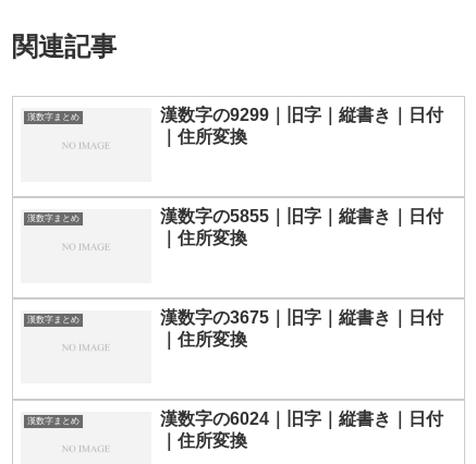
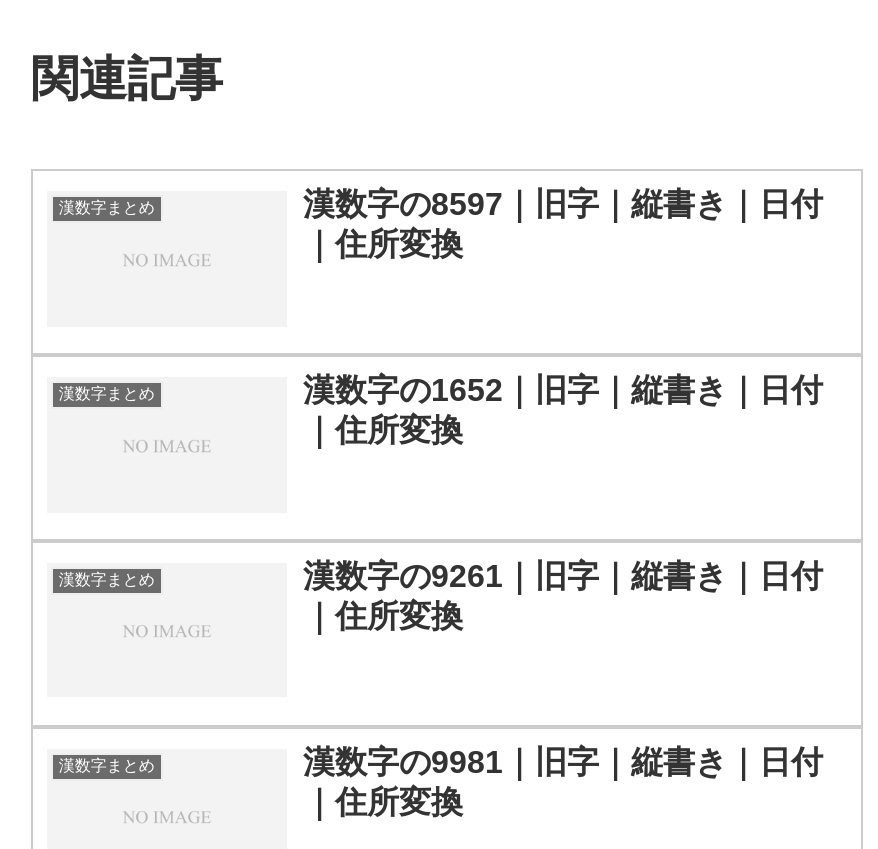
[160,106,443,124] 漢数字の9299｜旧字｜縦書き｜日付 -> [303,187,823,221] 漢数字の8597｜旧字｜縦書き｜日付
[160,207,443,225] 漢数字の5855｜旧字｜縦書き｜日付 -> [303,373,823,407] 漢数字の1652｜旧字｜縦書き｜日付
[160,308,443,327] 漢数字の3675｜旧字｜縦書き｜日付 -> [303,559,823,593] 漢数字の9261｜旧字｜縦書き｜日付
[160,409,443,428] 漢数字の6024｜旧字｜縦書き｜日付 -> [303,745,823,779] 漢数字の9981｜旧字｜縦書き｜日付

